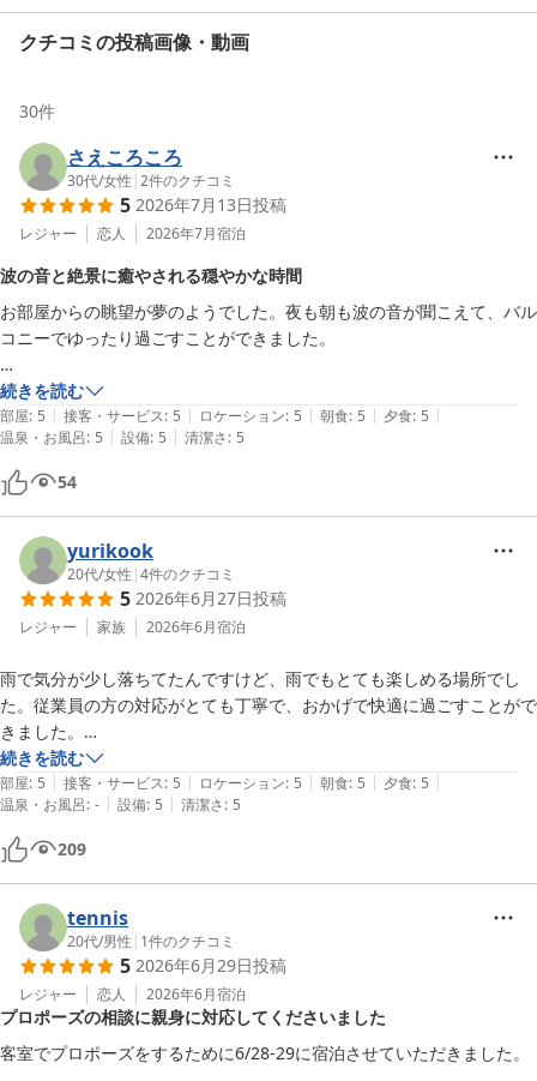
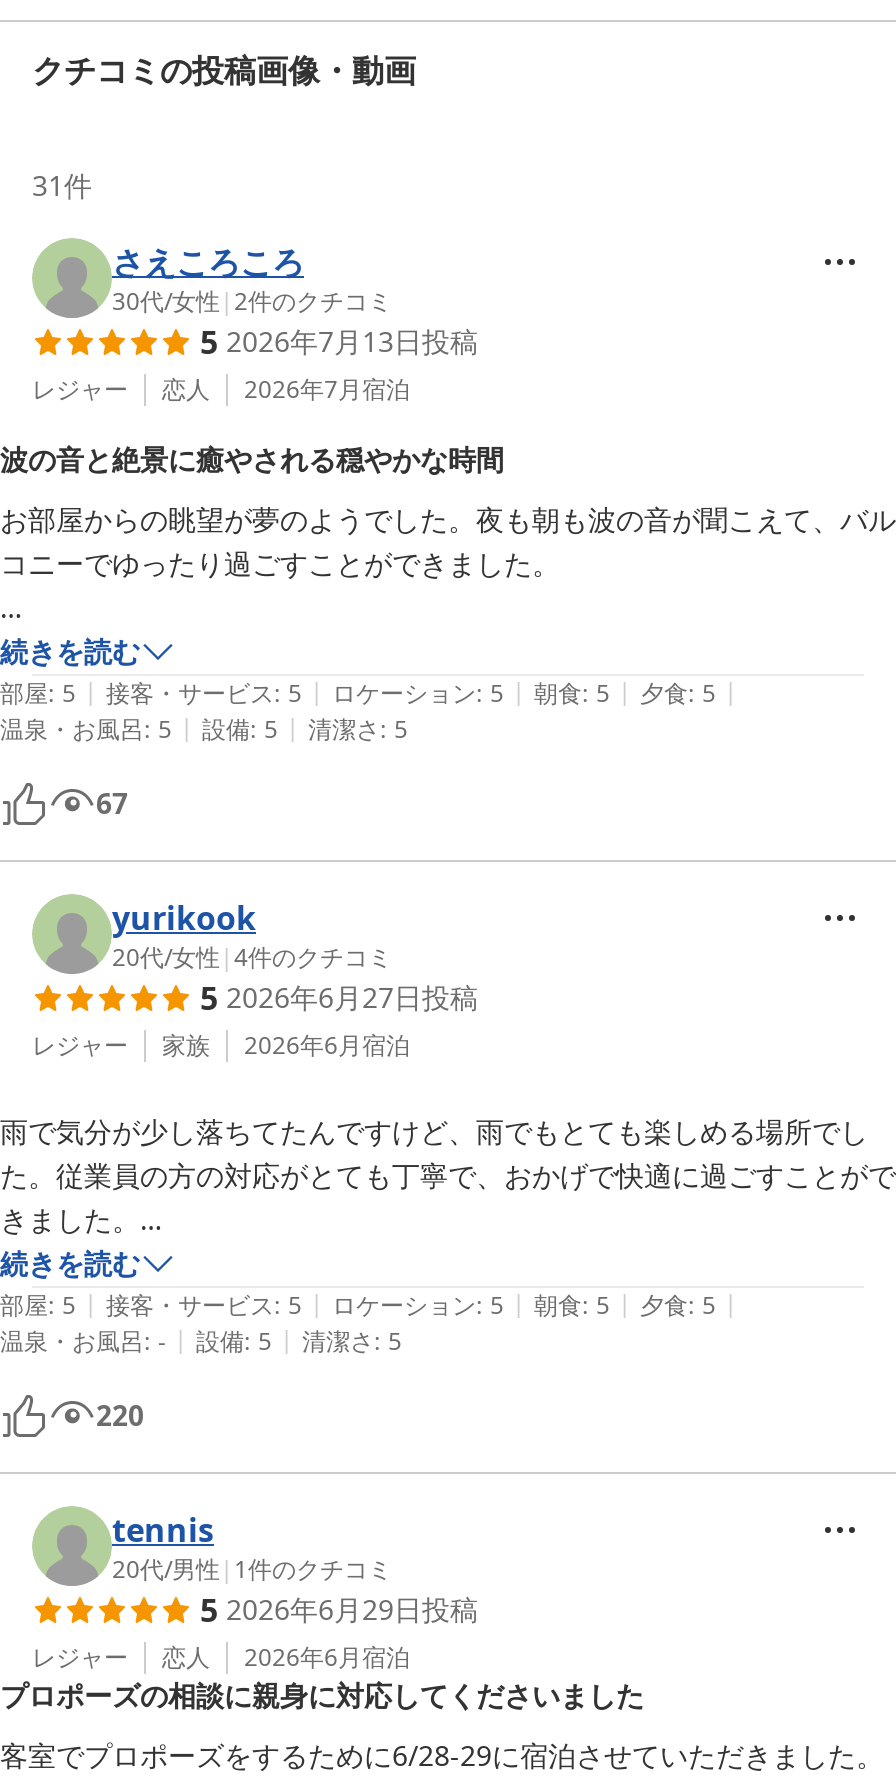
[19,100,55,122] 30件 -> [32,166,92,204] 31件
[58,470,77,493] 54 -> [96,784,128,822] 67
[58,837,86,860] 209 -> [96,1396,144,1434] 220

